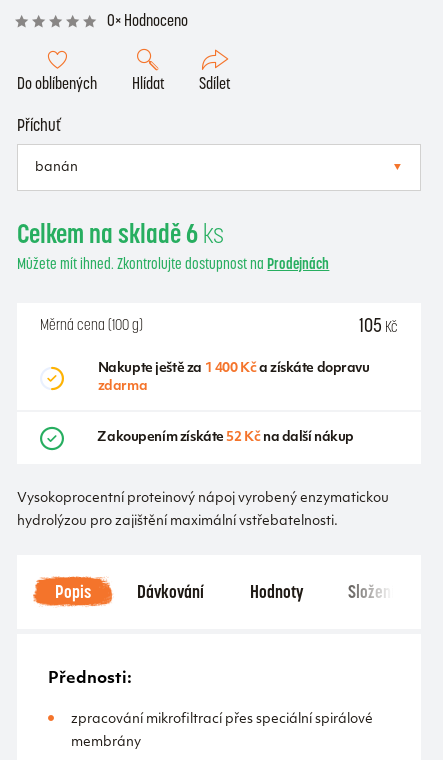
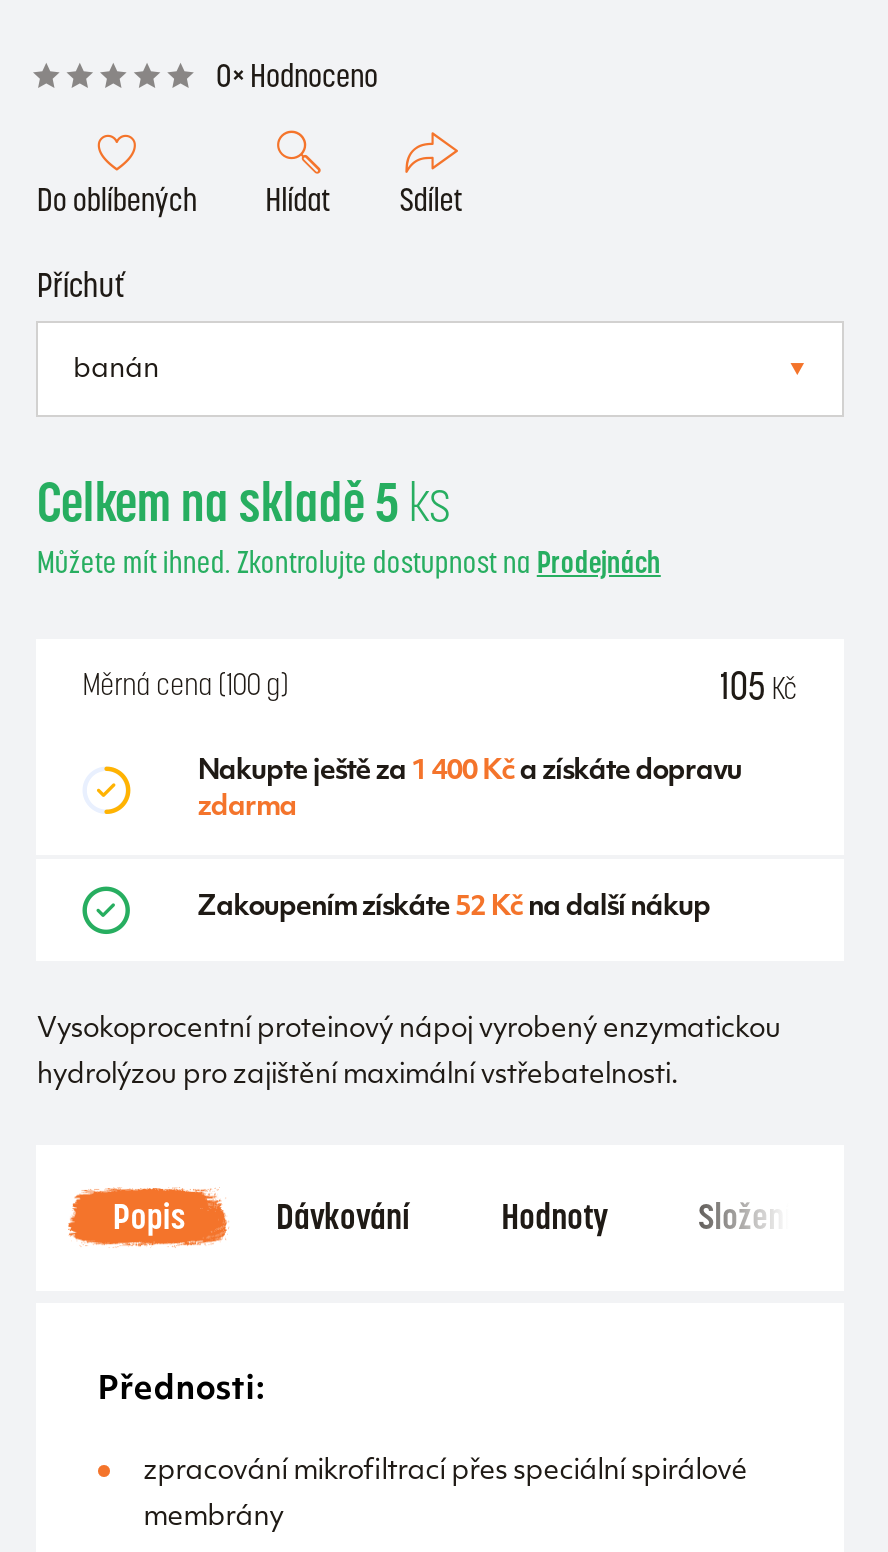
[17,217,224,250] Celkem na skladě 6 ks -> [37,468,451,534] Celkem na skladě 5 ks

